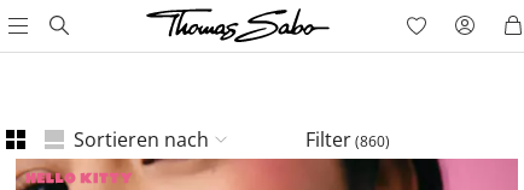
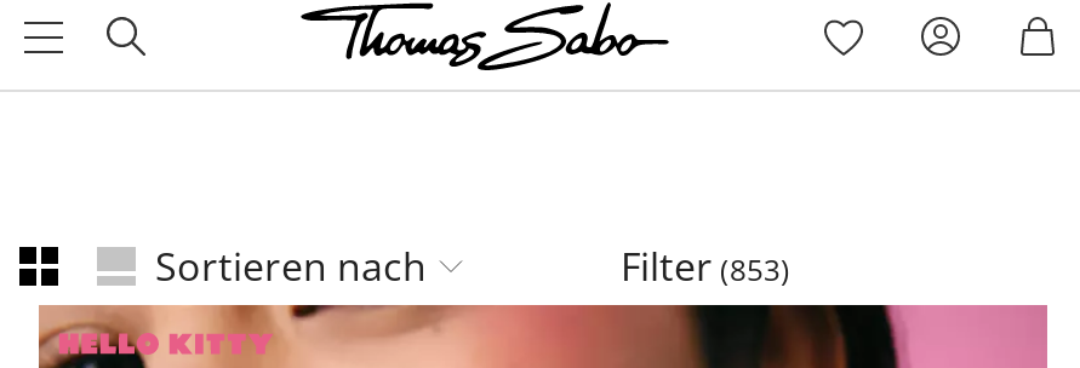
[305,126,390,153] Filter (860) -> [621,240,790,293] Filter (853)

